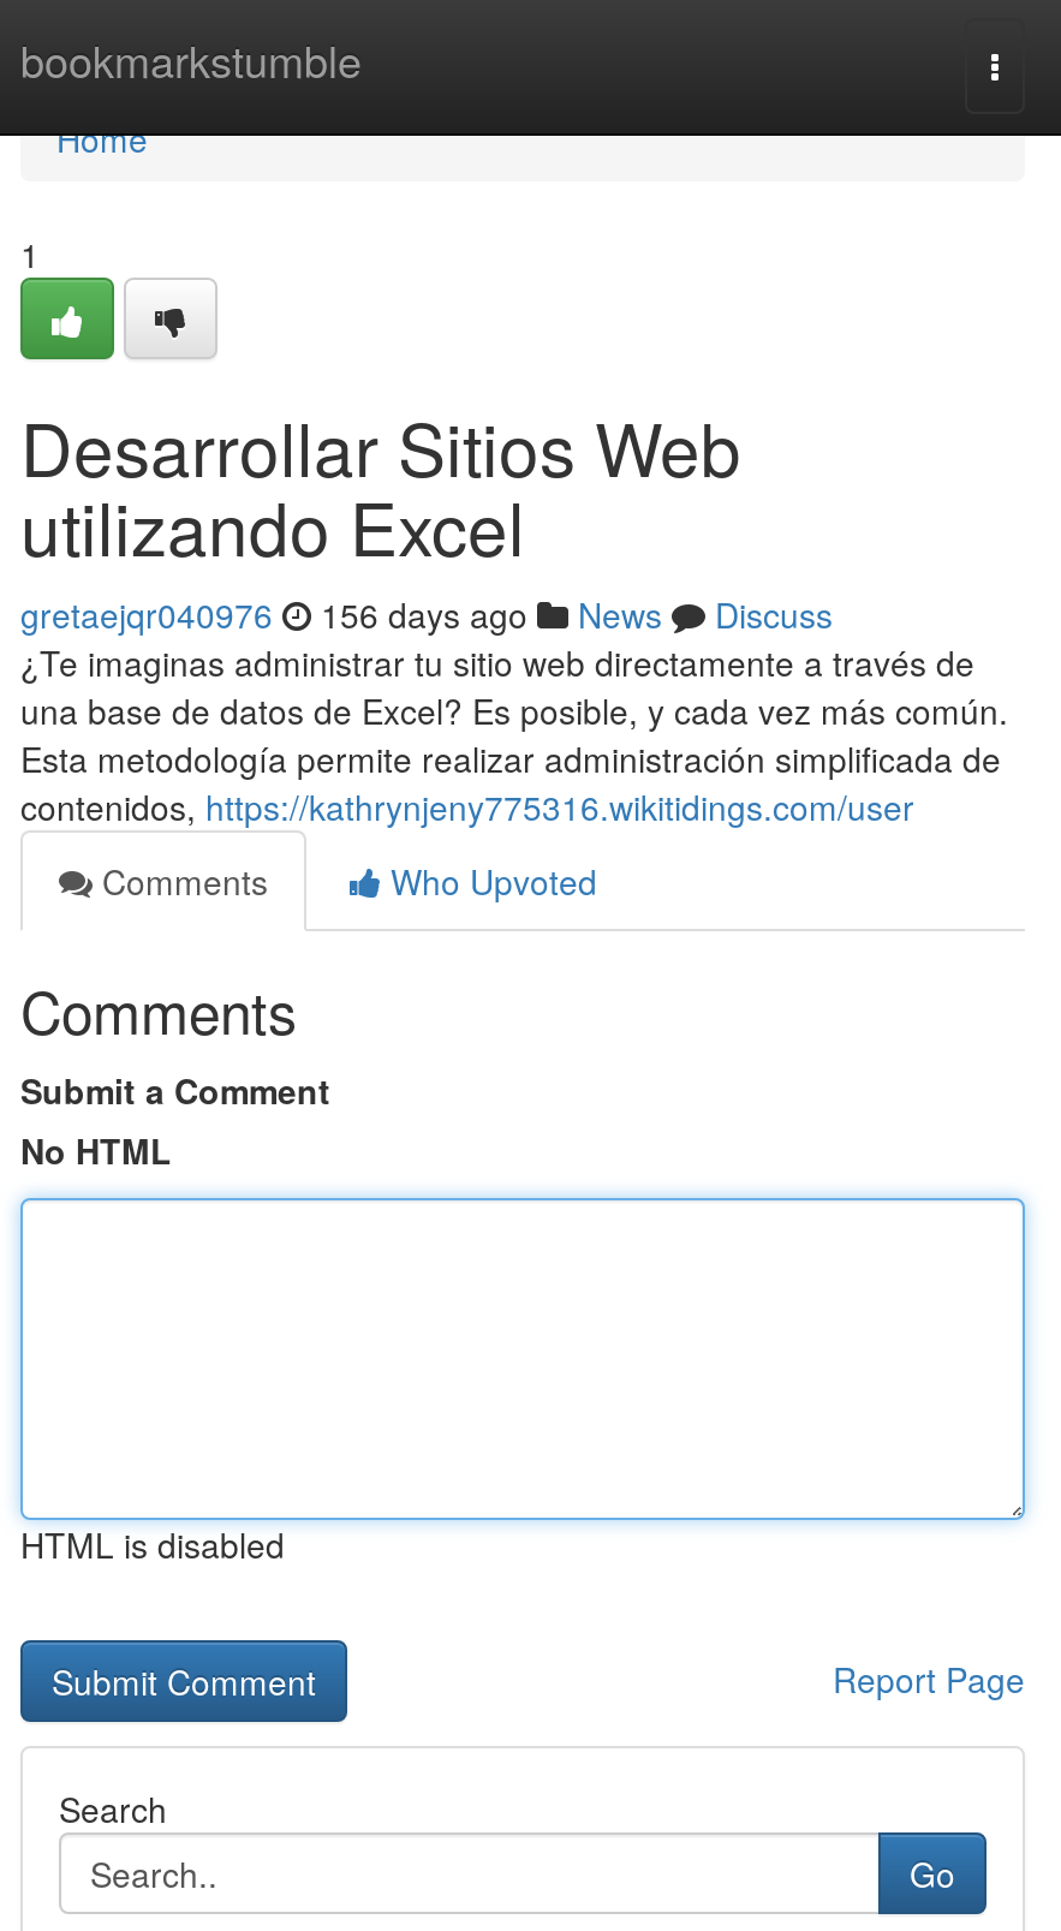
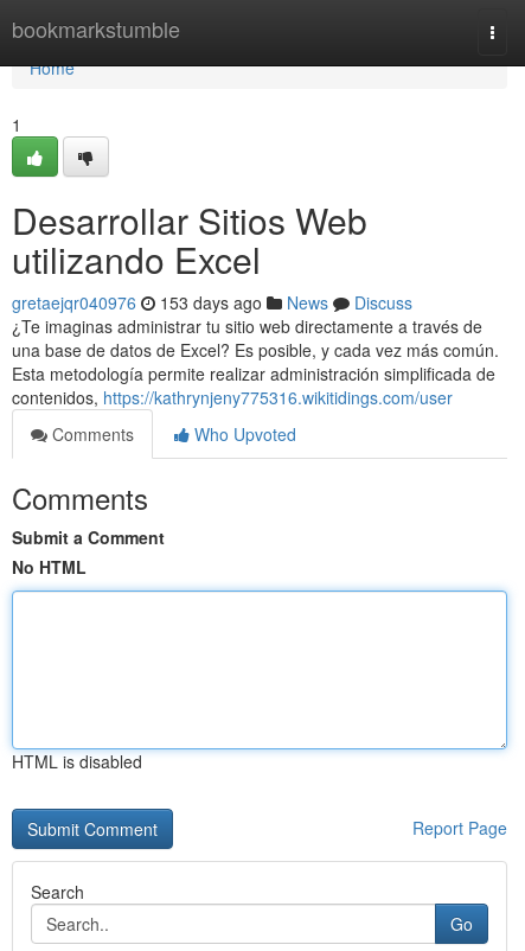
[20,590,833,638] gretaejqr040976 156 days ago News Discuss -> [12,291,412,314] gretaejqr040976 153 days ago News Discuss

